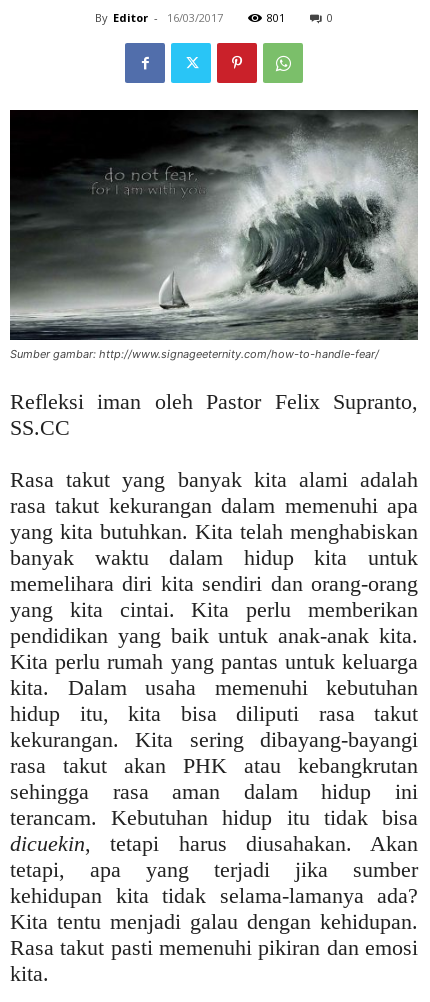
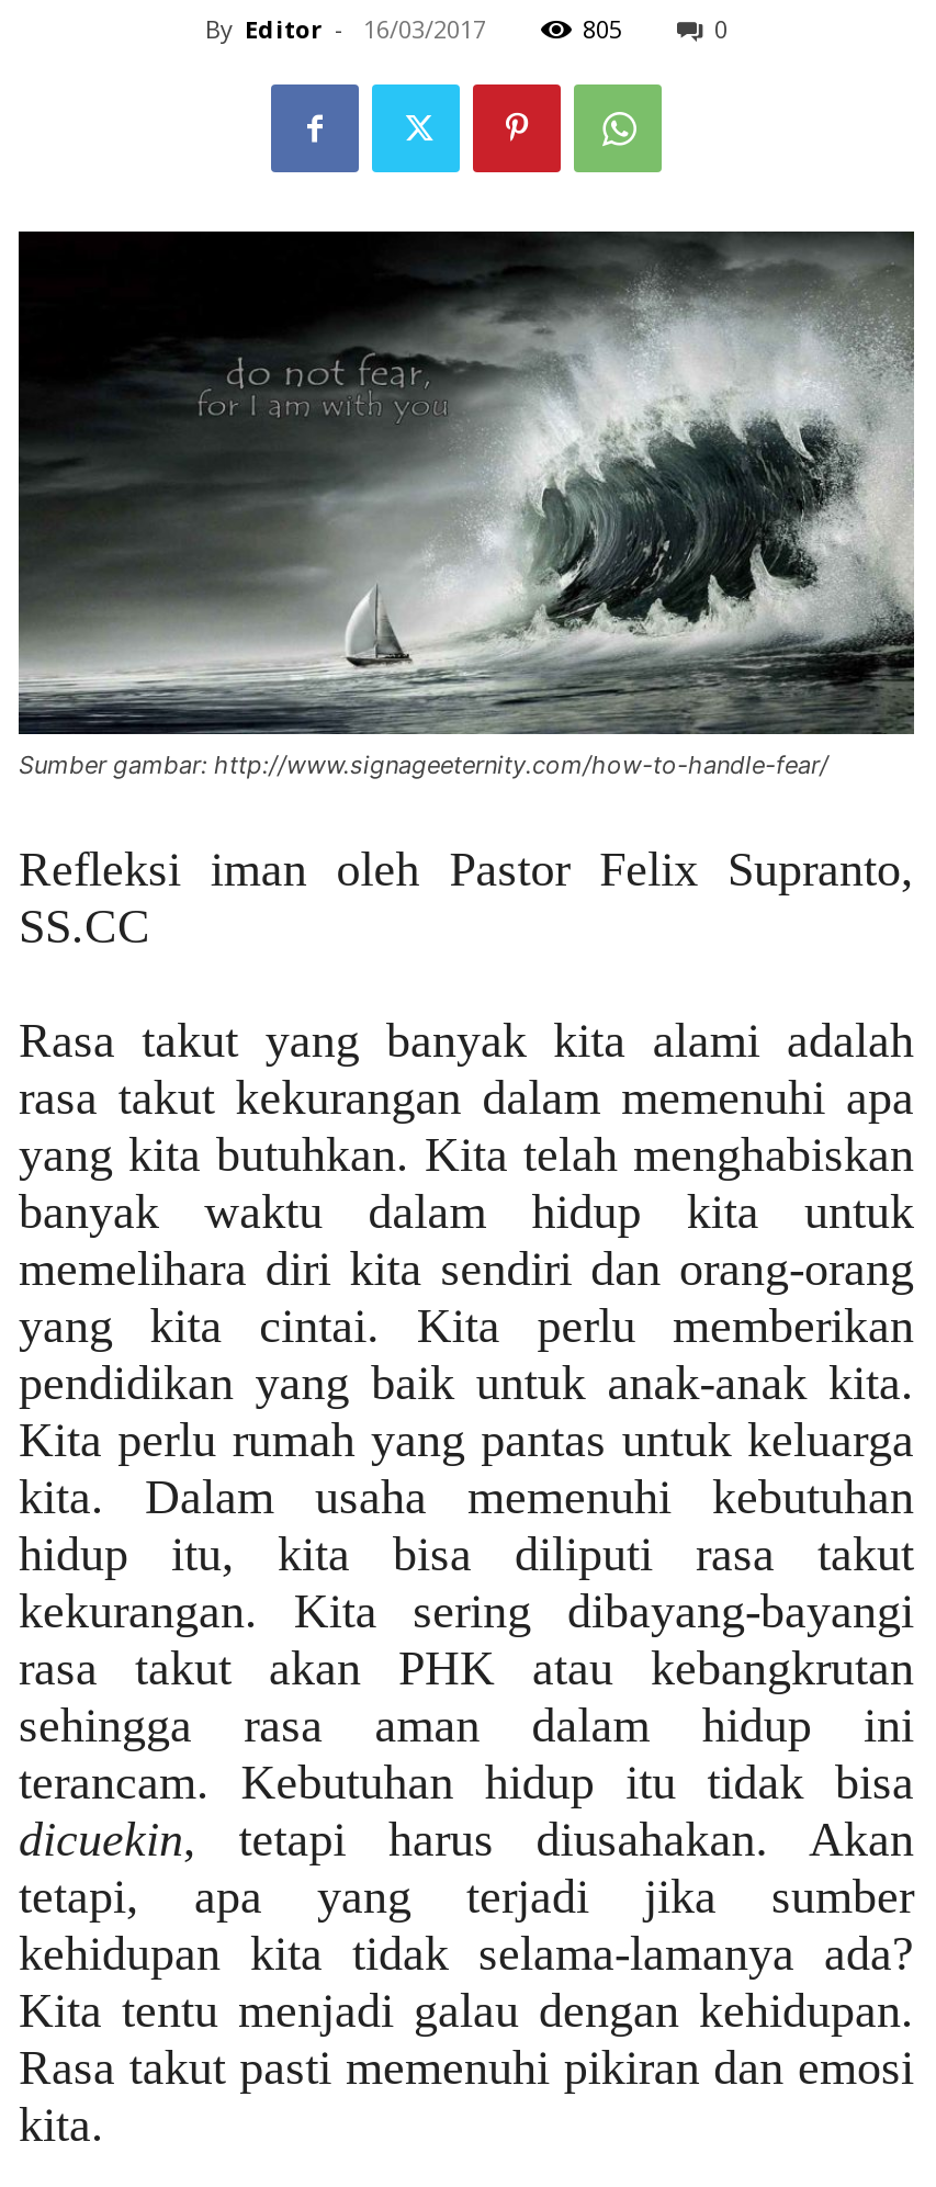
[267,10,285,25] 801 -> [583,12,622,45] 805

